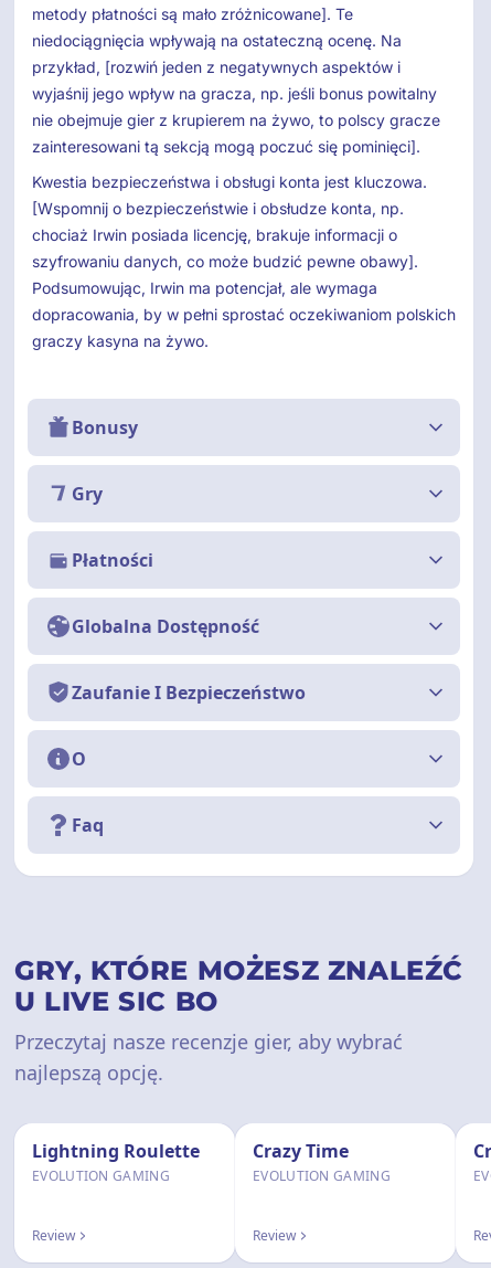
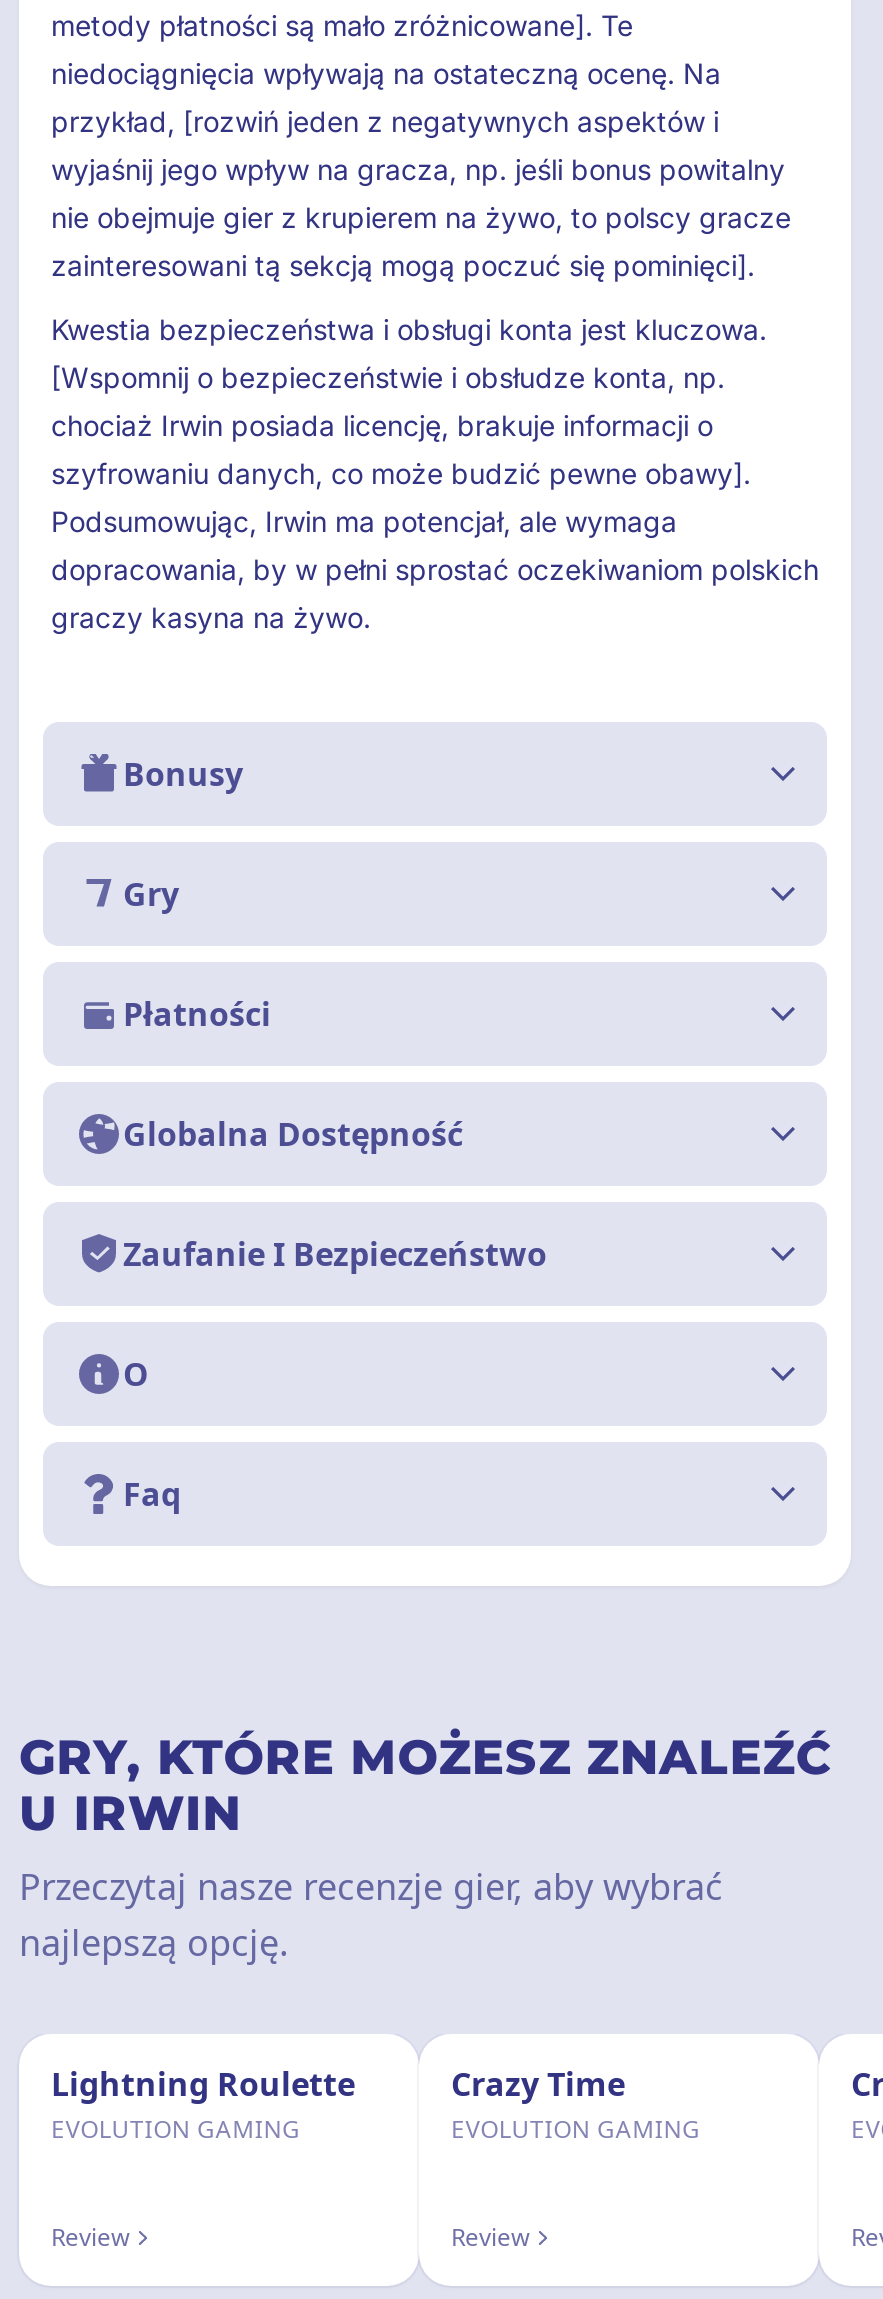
[14,985,218,1017] U LIVE SIC BO -> [19,1784,241,1842] U IRWIN

